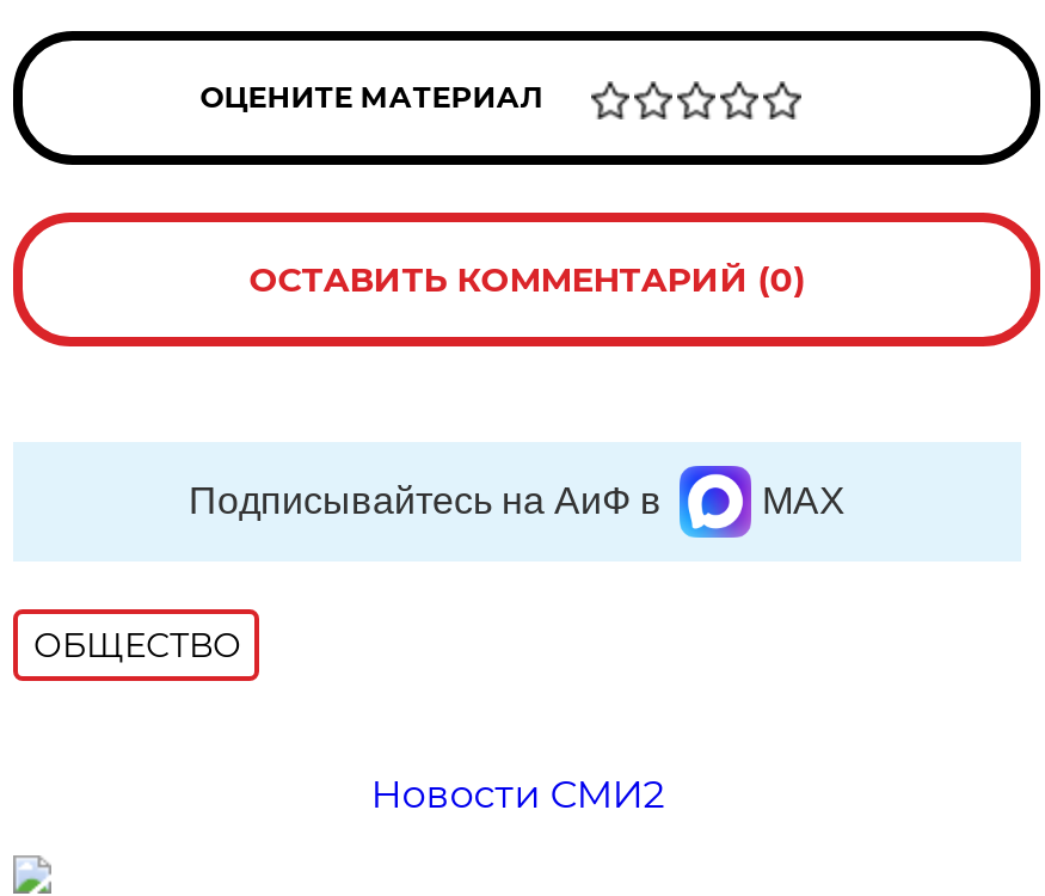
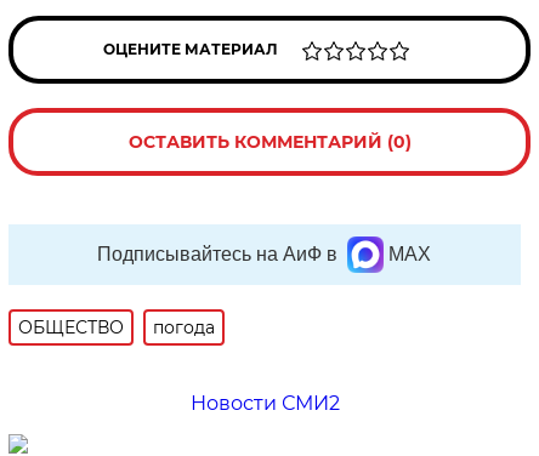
none -> [153,317,215,338] погода

